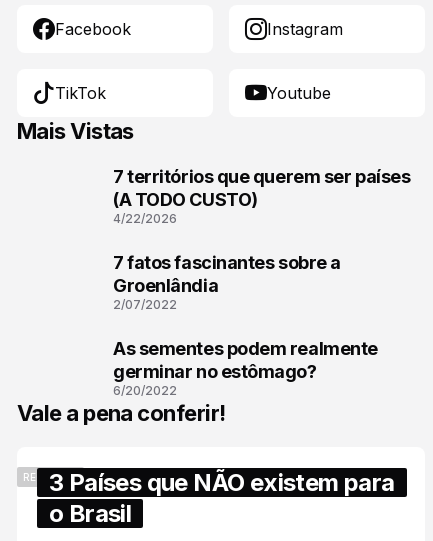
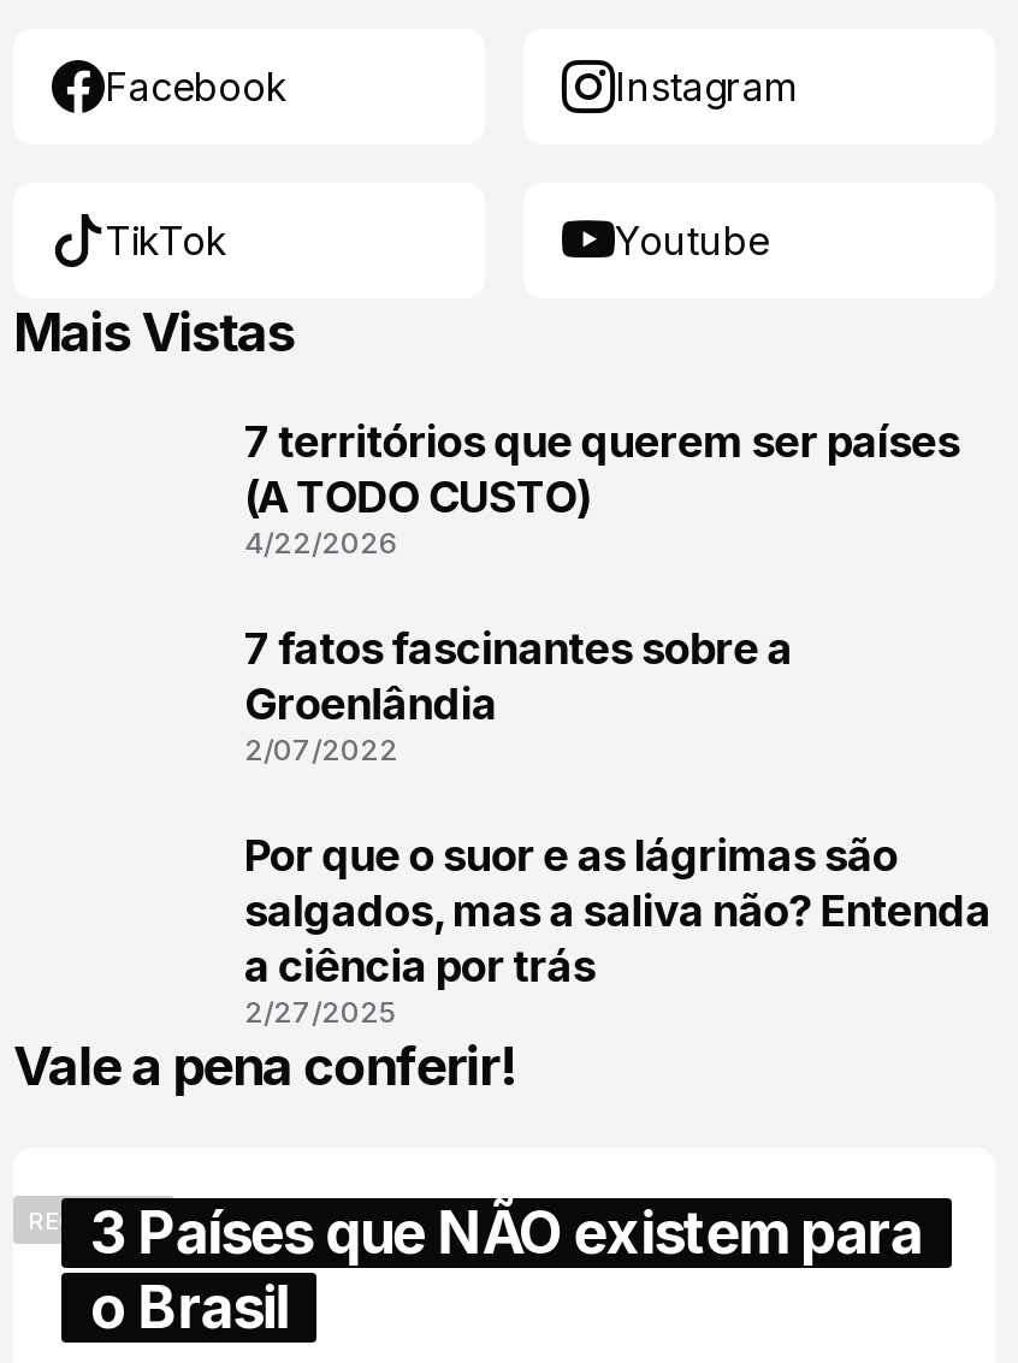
[113,338,378,398] As sementes podem realmente | germinar no estômago? | 6/20/2022 -> [244,831,991,1030] Por que o suor e as lágrimas são | salgados, mas a saliva não? Entenda | a ciência por trás | 2/27/2025

